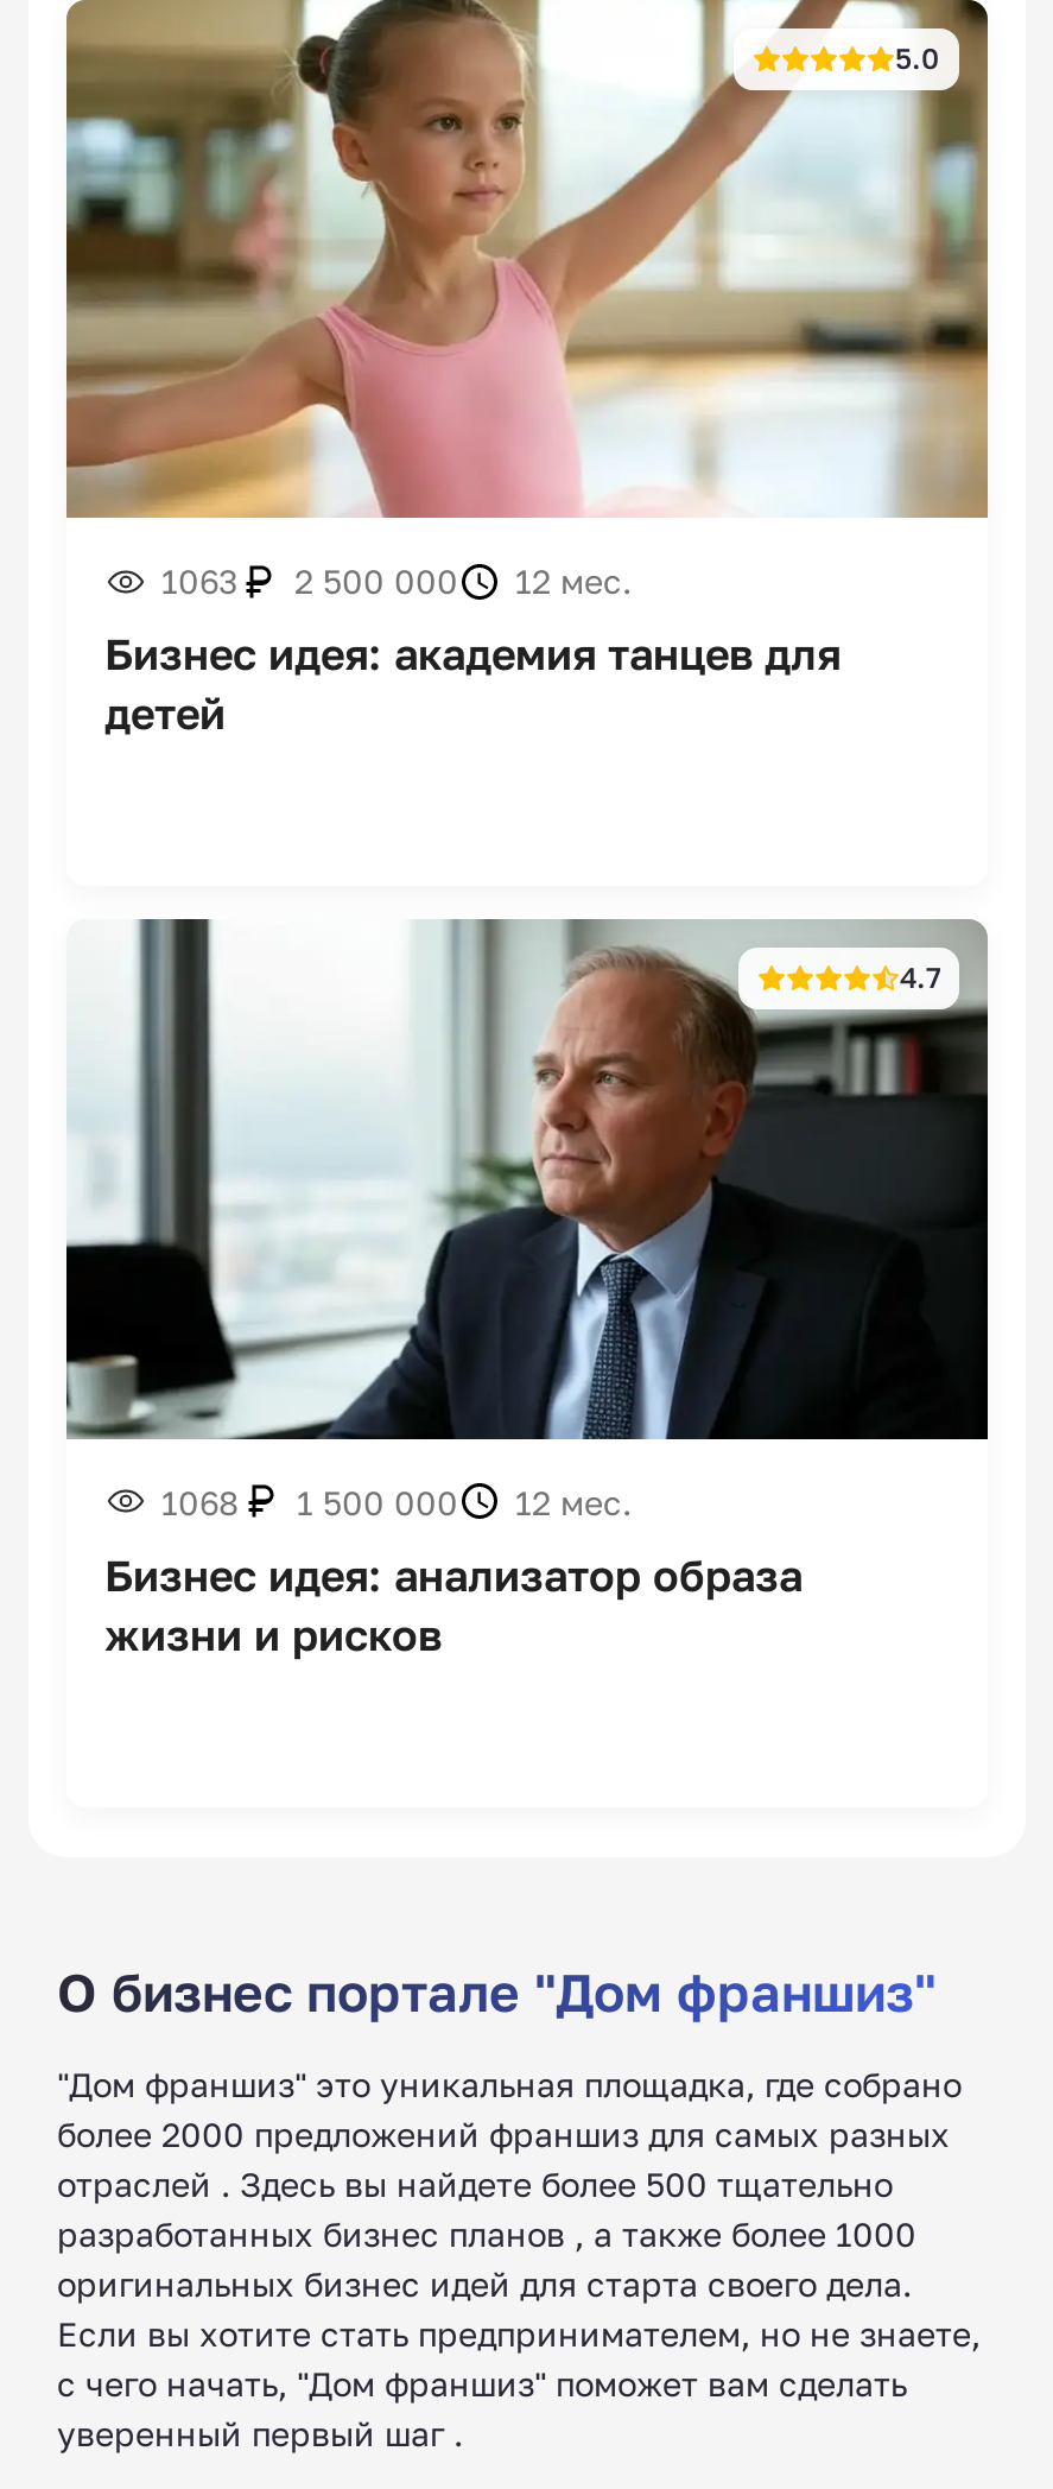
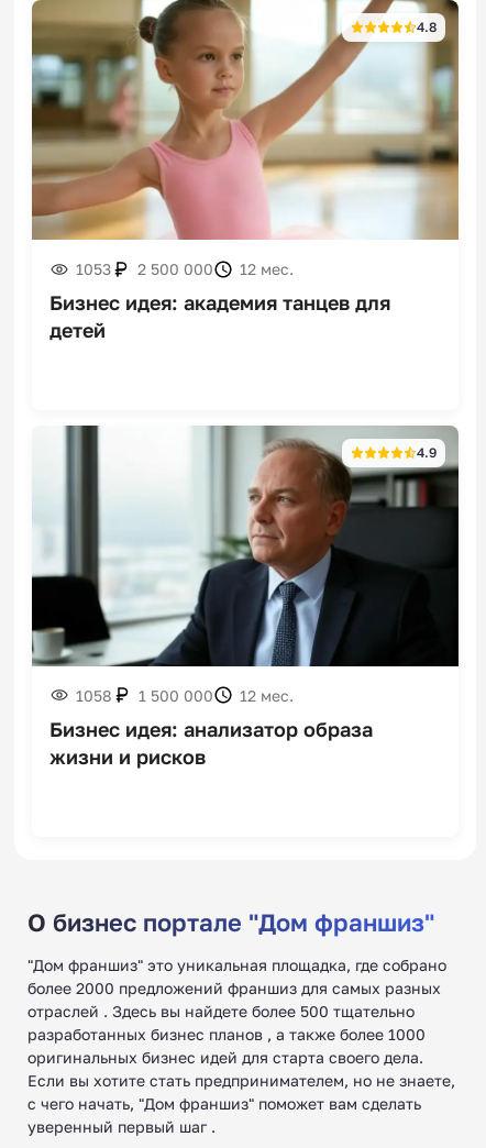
[895,40,940,76] 5.0 -> [417,19,437,35] 4.8
[161,561,632,601] 1063 2 500 000 12 мес. -> [76,260,294,278] 1053 2 500 000 12 мес.
[900,960,940,996] 4.7 -> [417,444,437,461] 4.9
[161,1481,240,1521] 1068 -> [76,686,112,704] 1058

